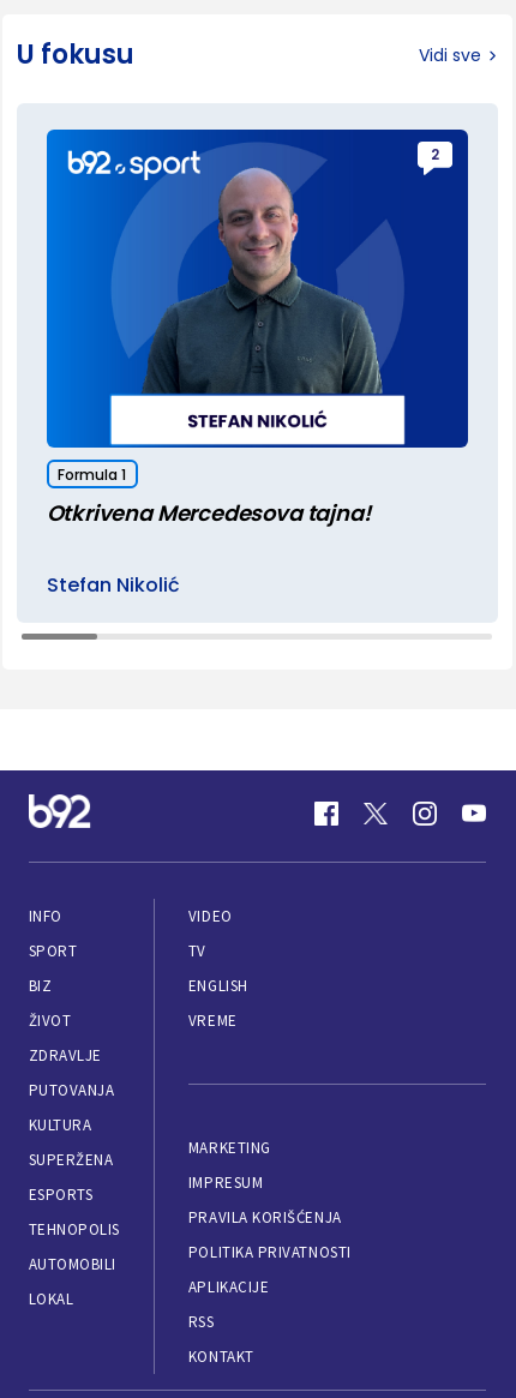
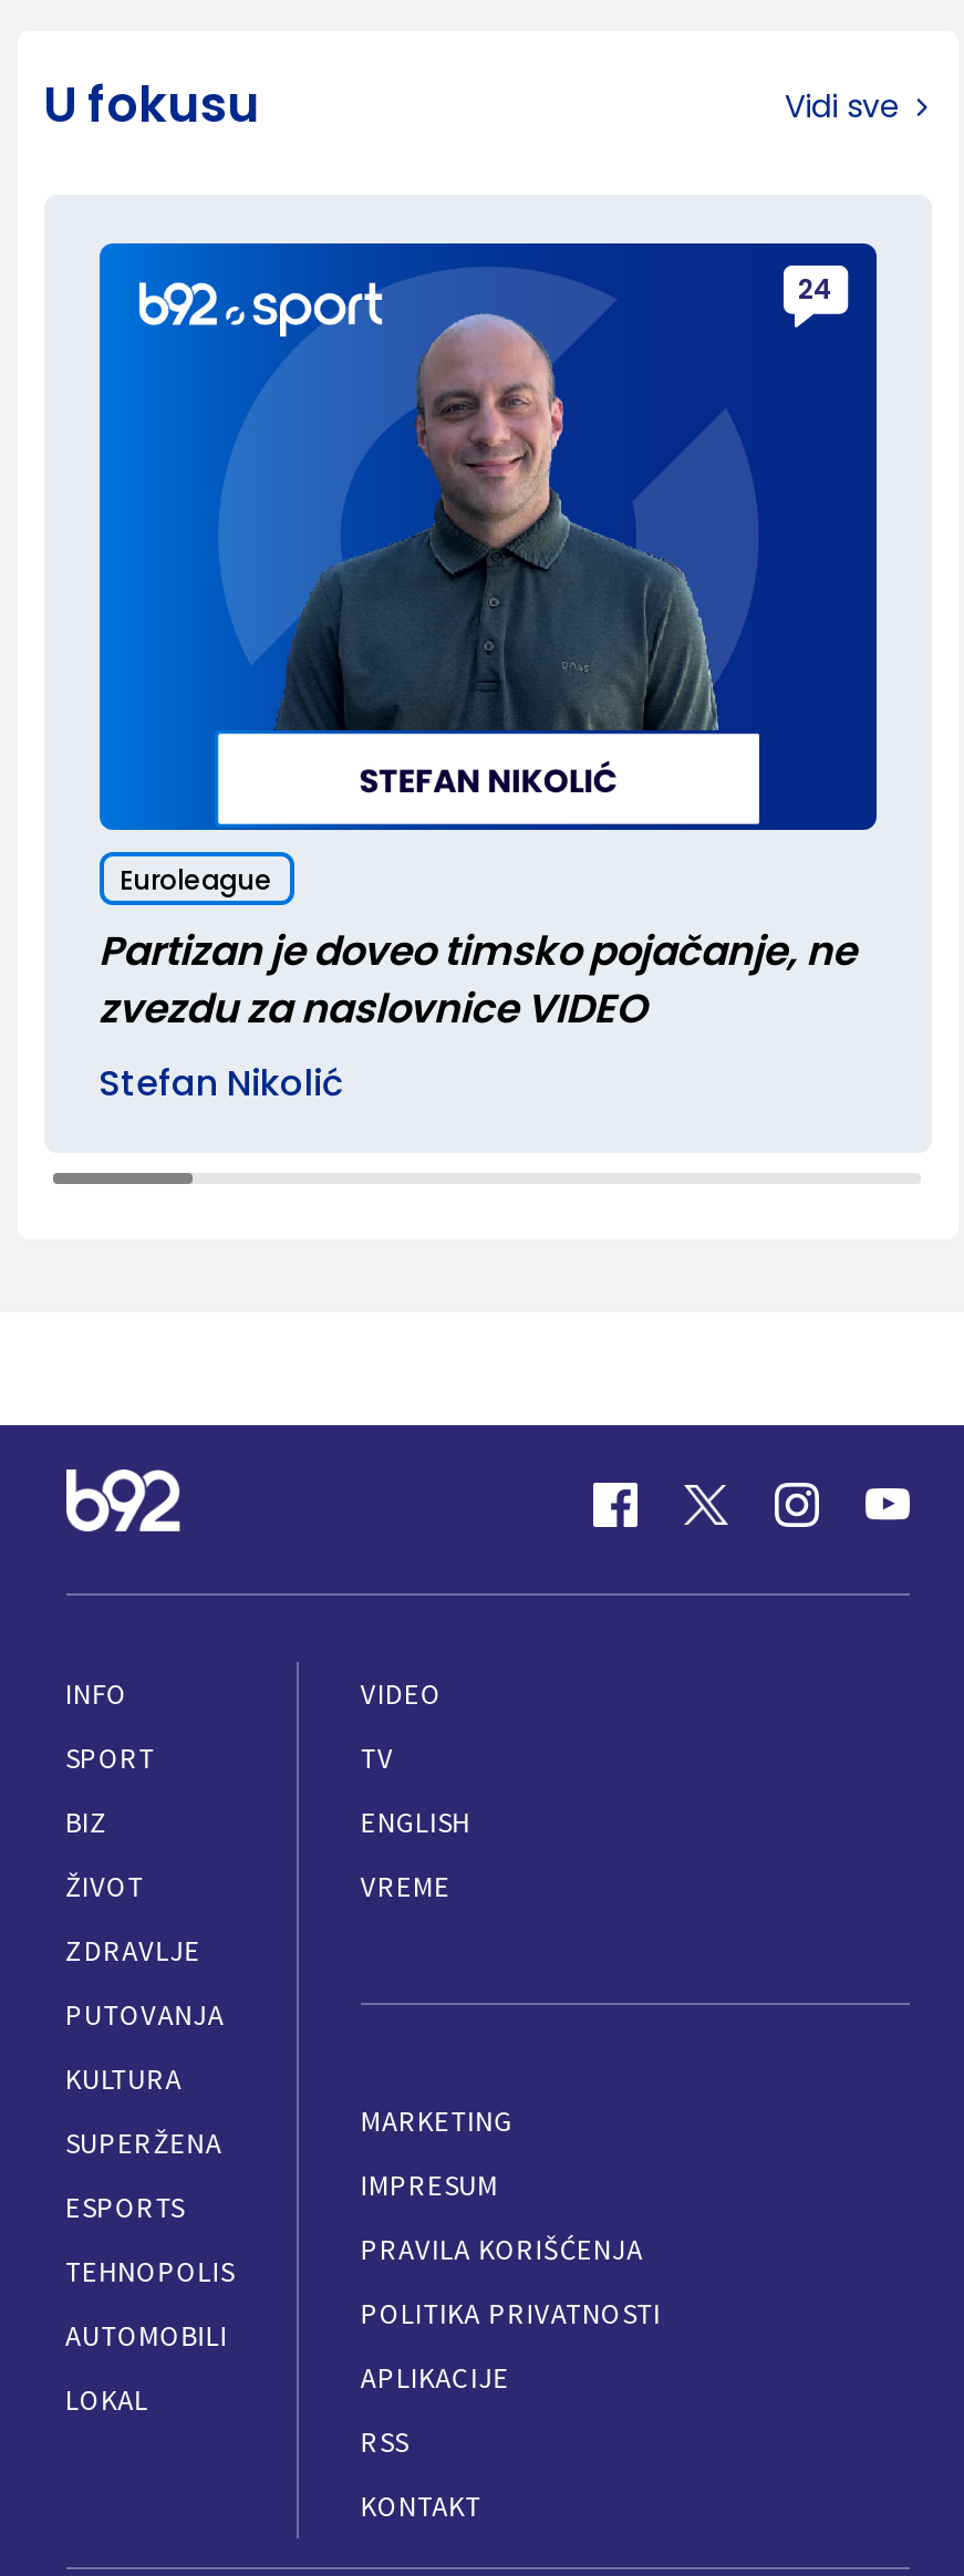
[431,144,439,164] 2 -> [798,270,833,308] 24
[58,464,126,485] Formula 1 -> [120,860,272,898] Euroleague
[46,498,370,528] Otkrivena Mercedesova tajna! -> [99,924,856,1036] Partizan je doveo timsko pojačanje, ne | zvezdu za naslovnice VIDEO

